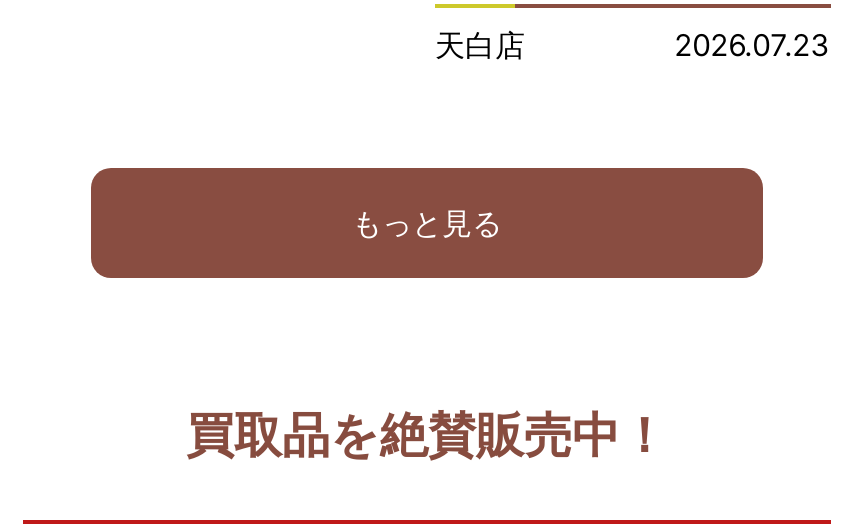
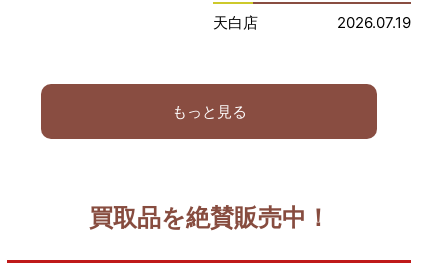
[674,25,830,63] 2026.07.23 -> [337,13,411,32] 2026.07.19

